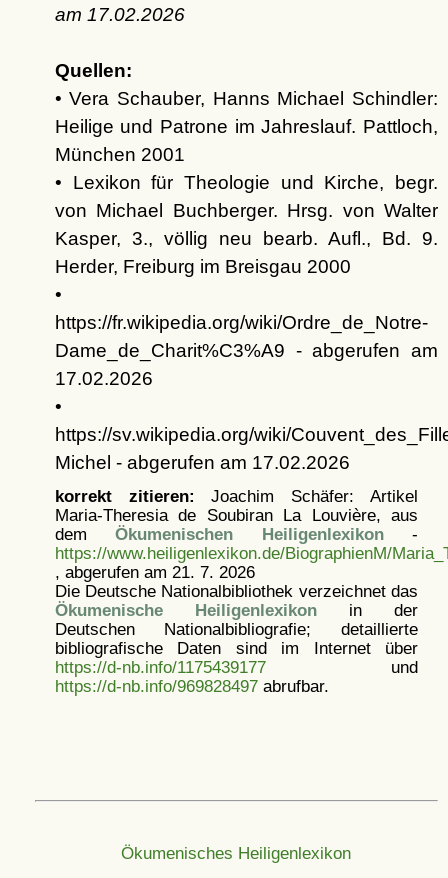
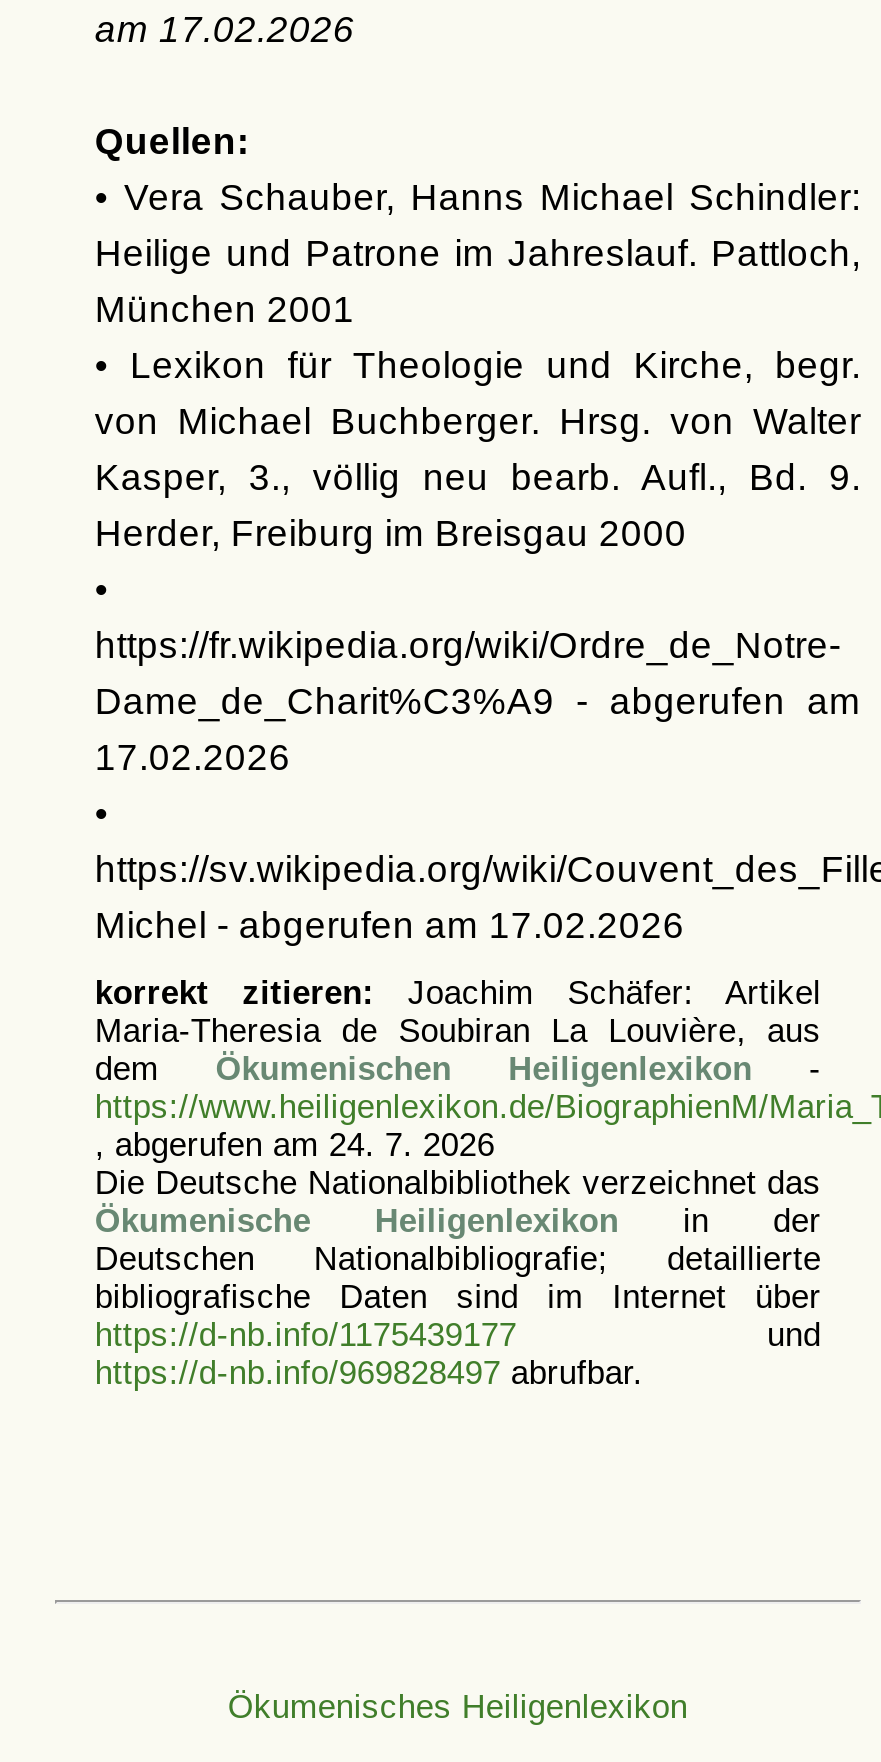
[55,563,255,581] , abgerufen am 21. 7. 2026 -> [95,1126,495,1162] , abgerufen am 24. 7. 2026

